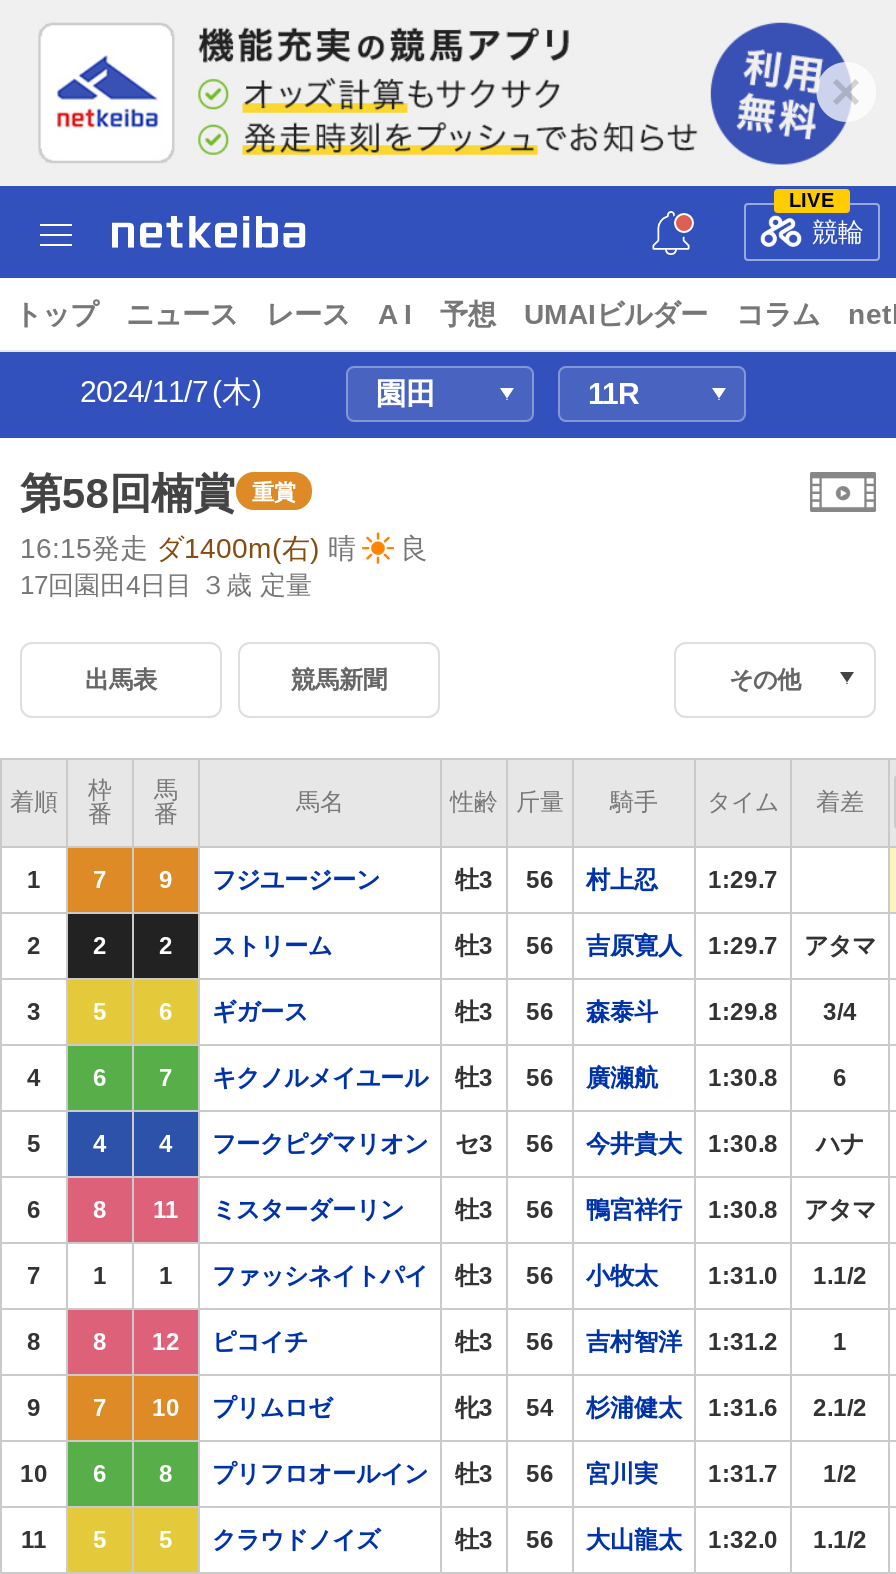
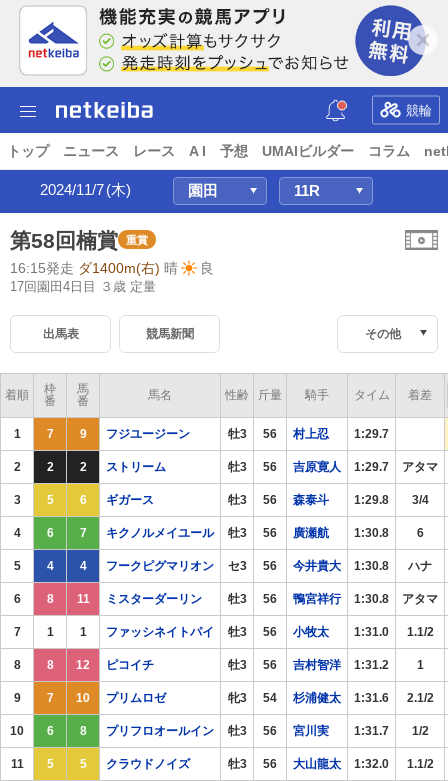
[789,188,835,210] LIVE -> none

